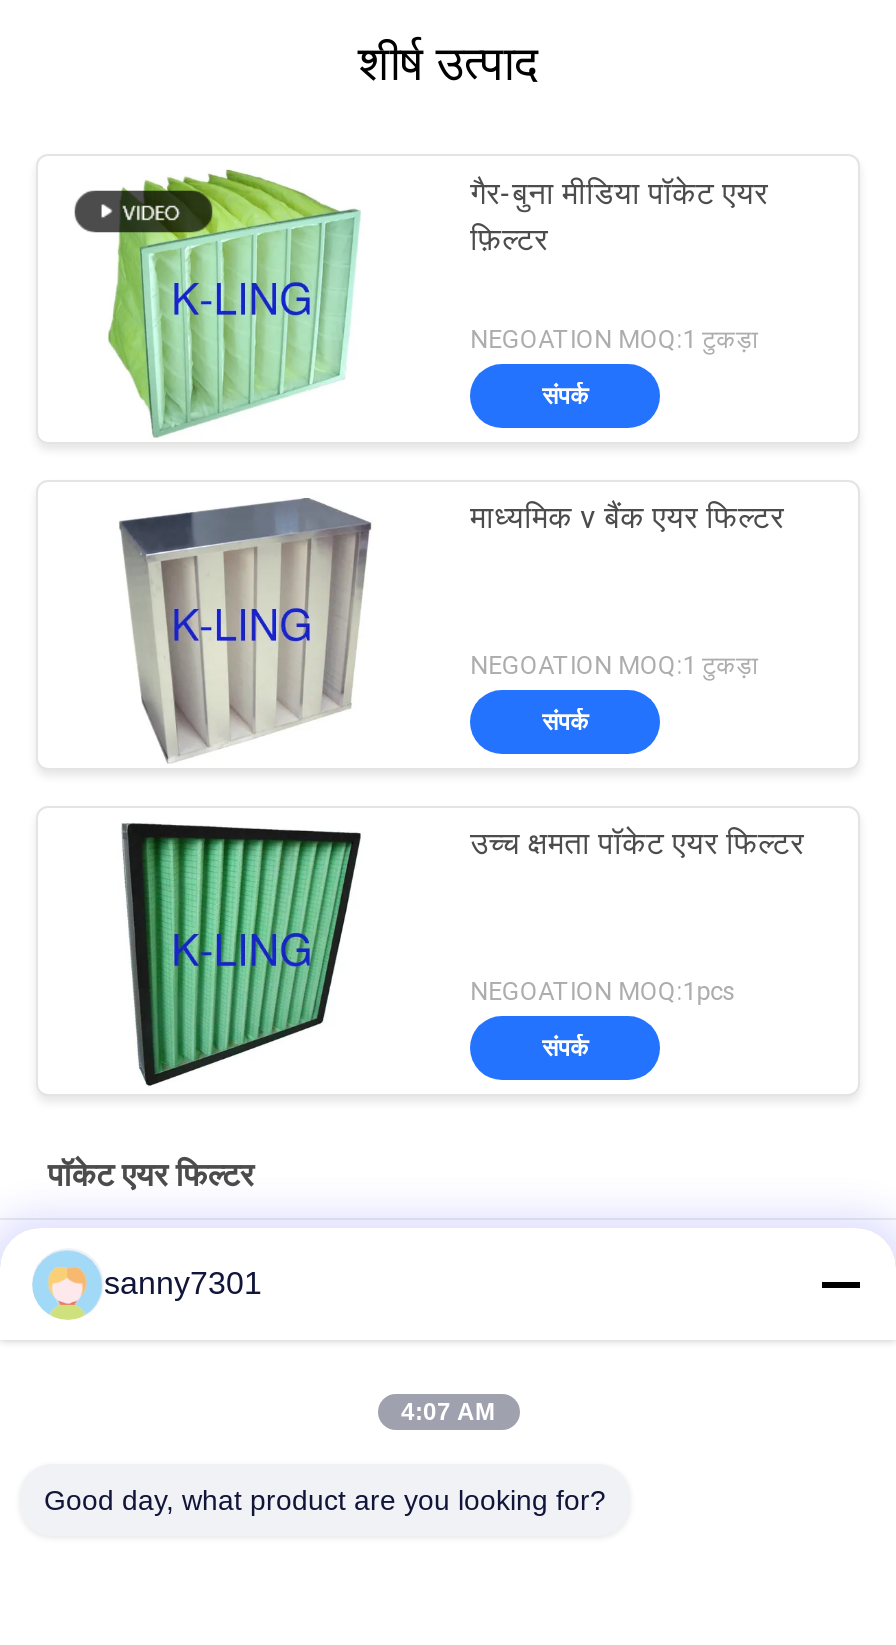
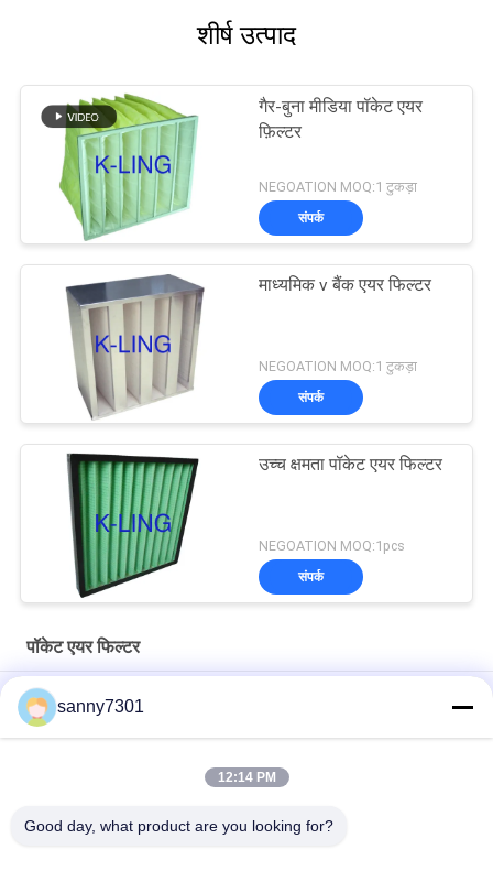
[401,1398,495,1426] 4:07 AM -> [217,770,276,785] 12:14 PM

